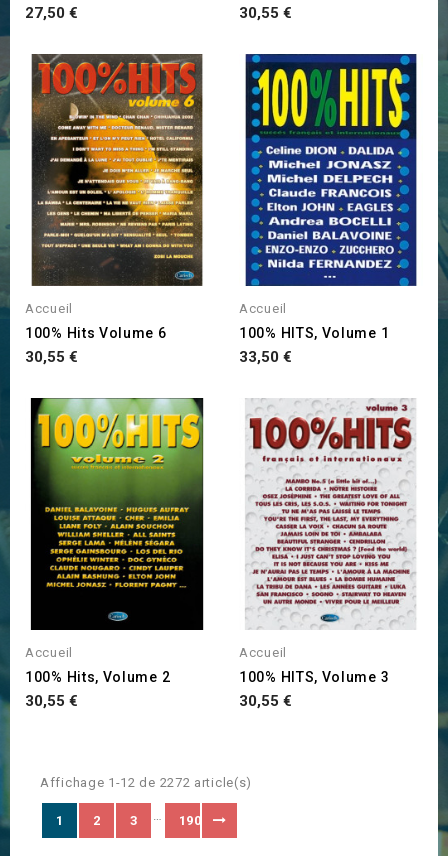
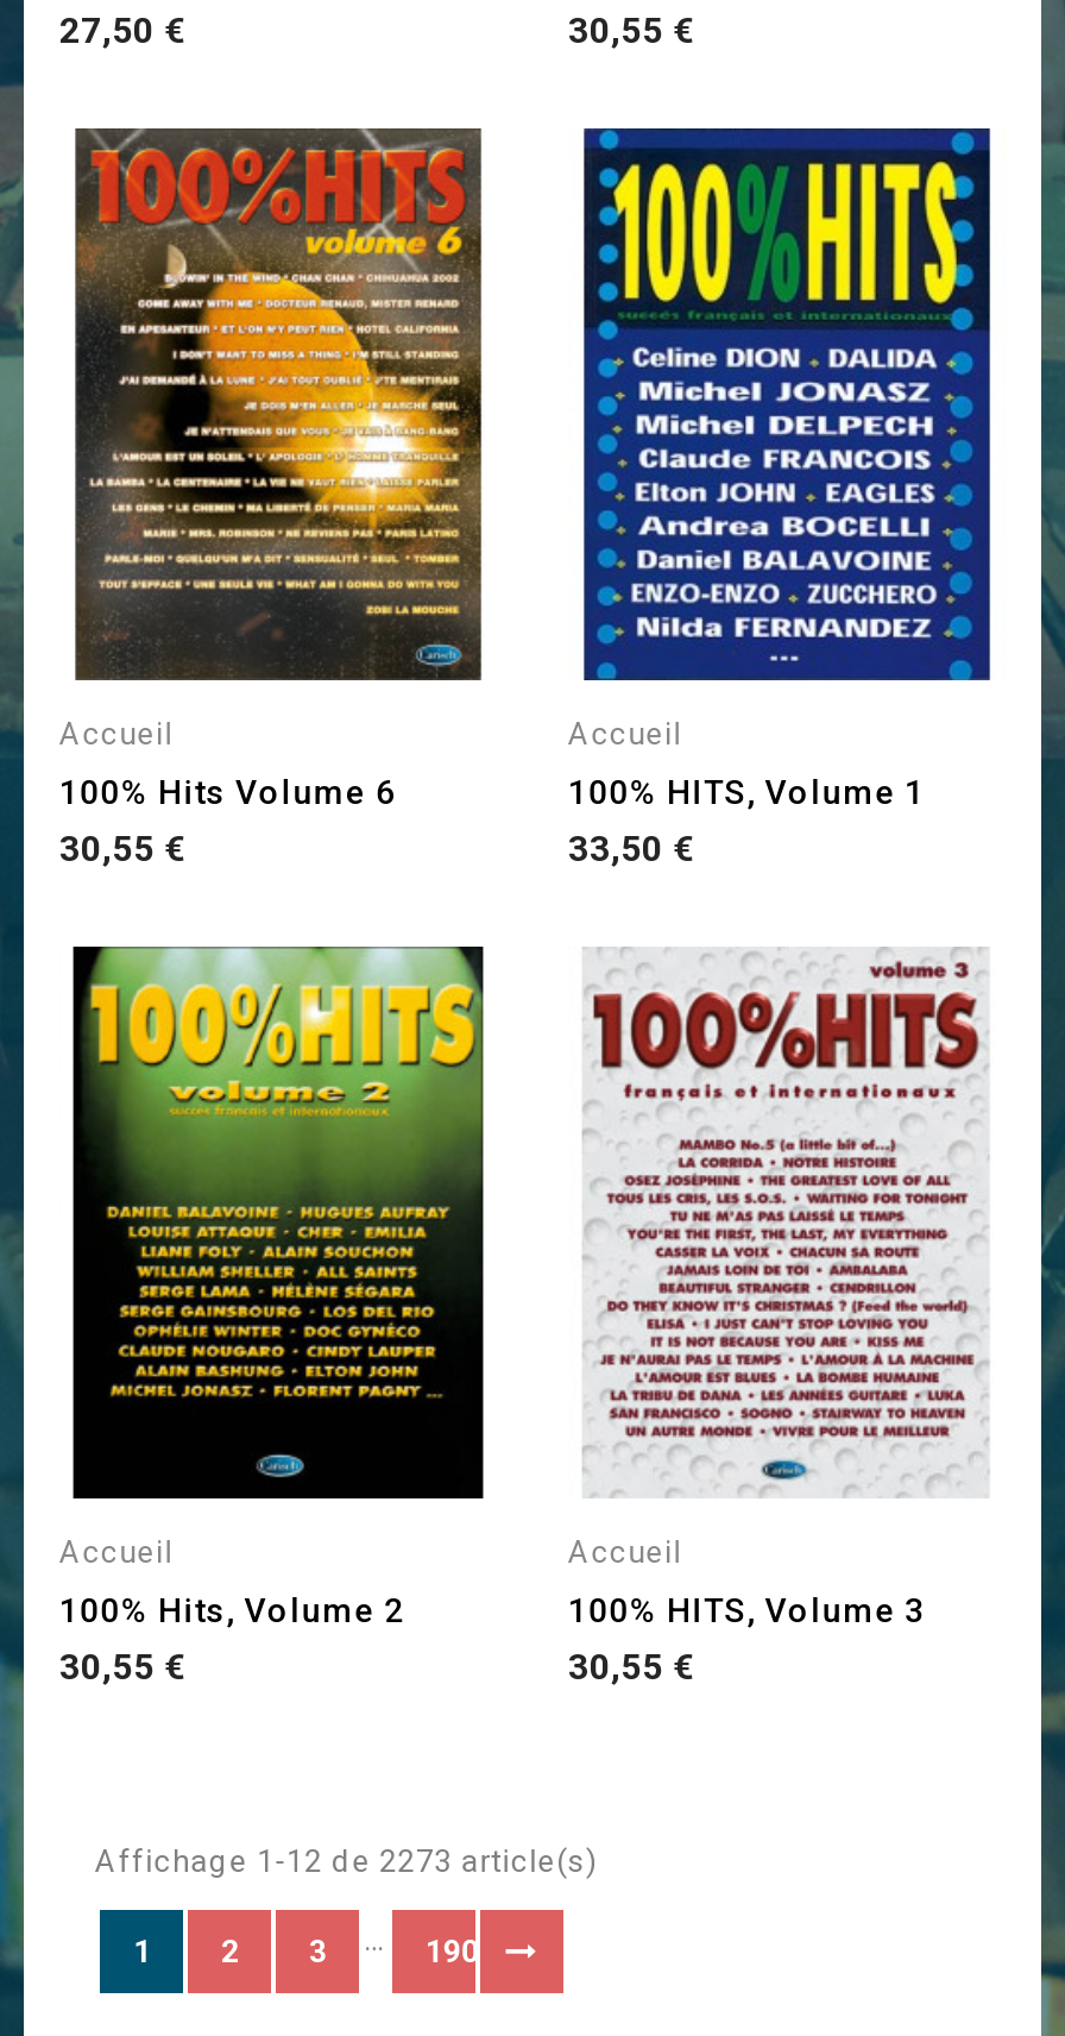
[40,775,252,790] Affichage 1-12 de 2272 article(s) -> [95,1843,599,1879] Affichage 1-12 de 2273 article(s)

